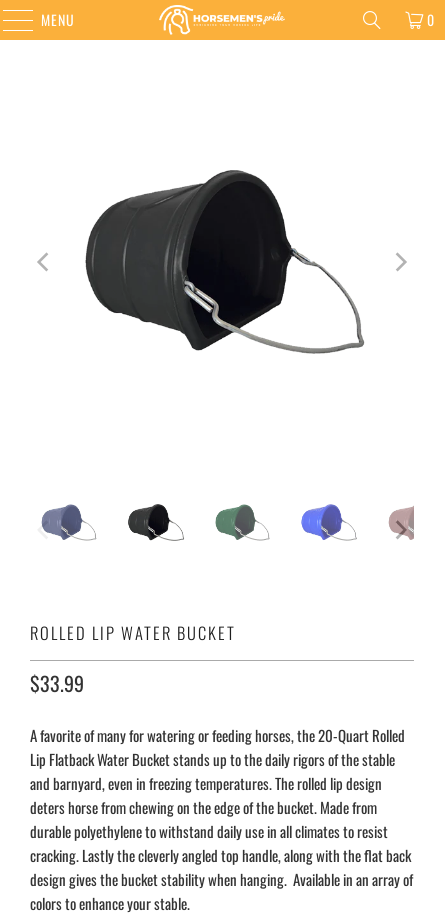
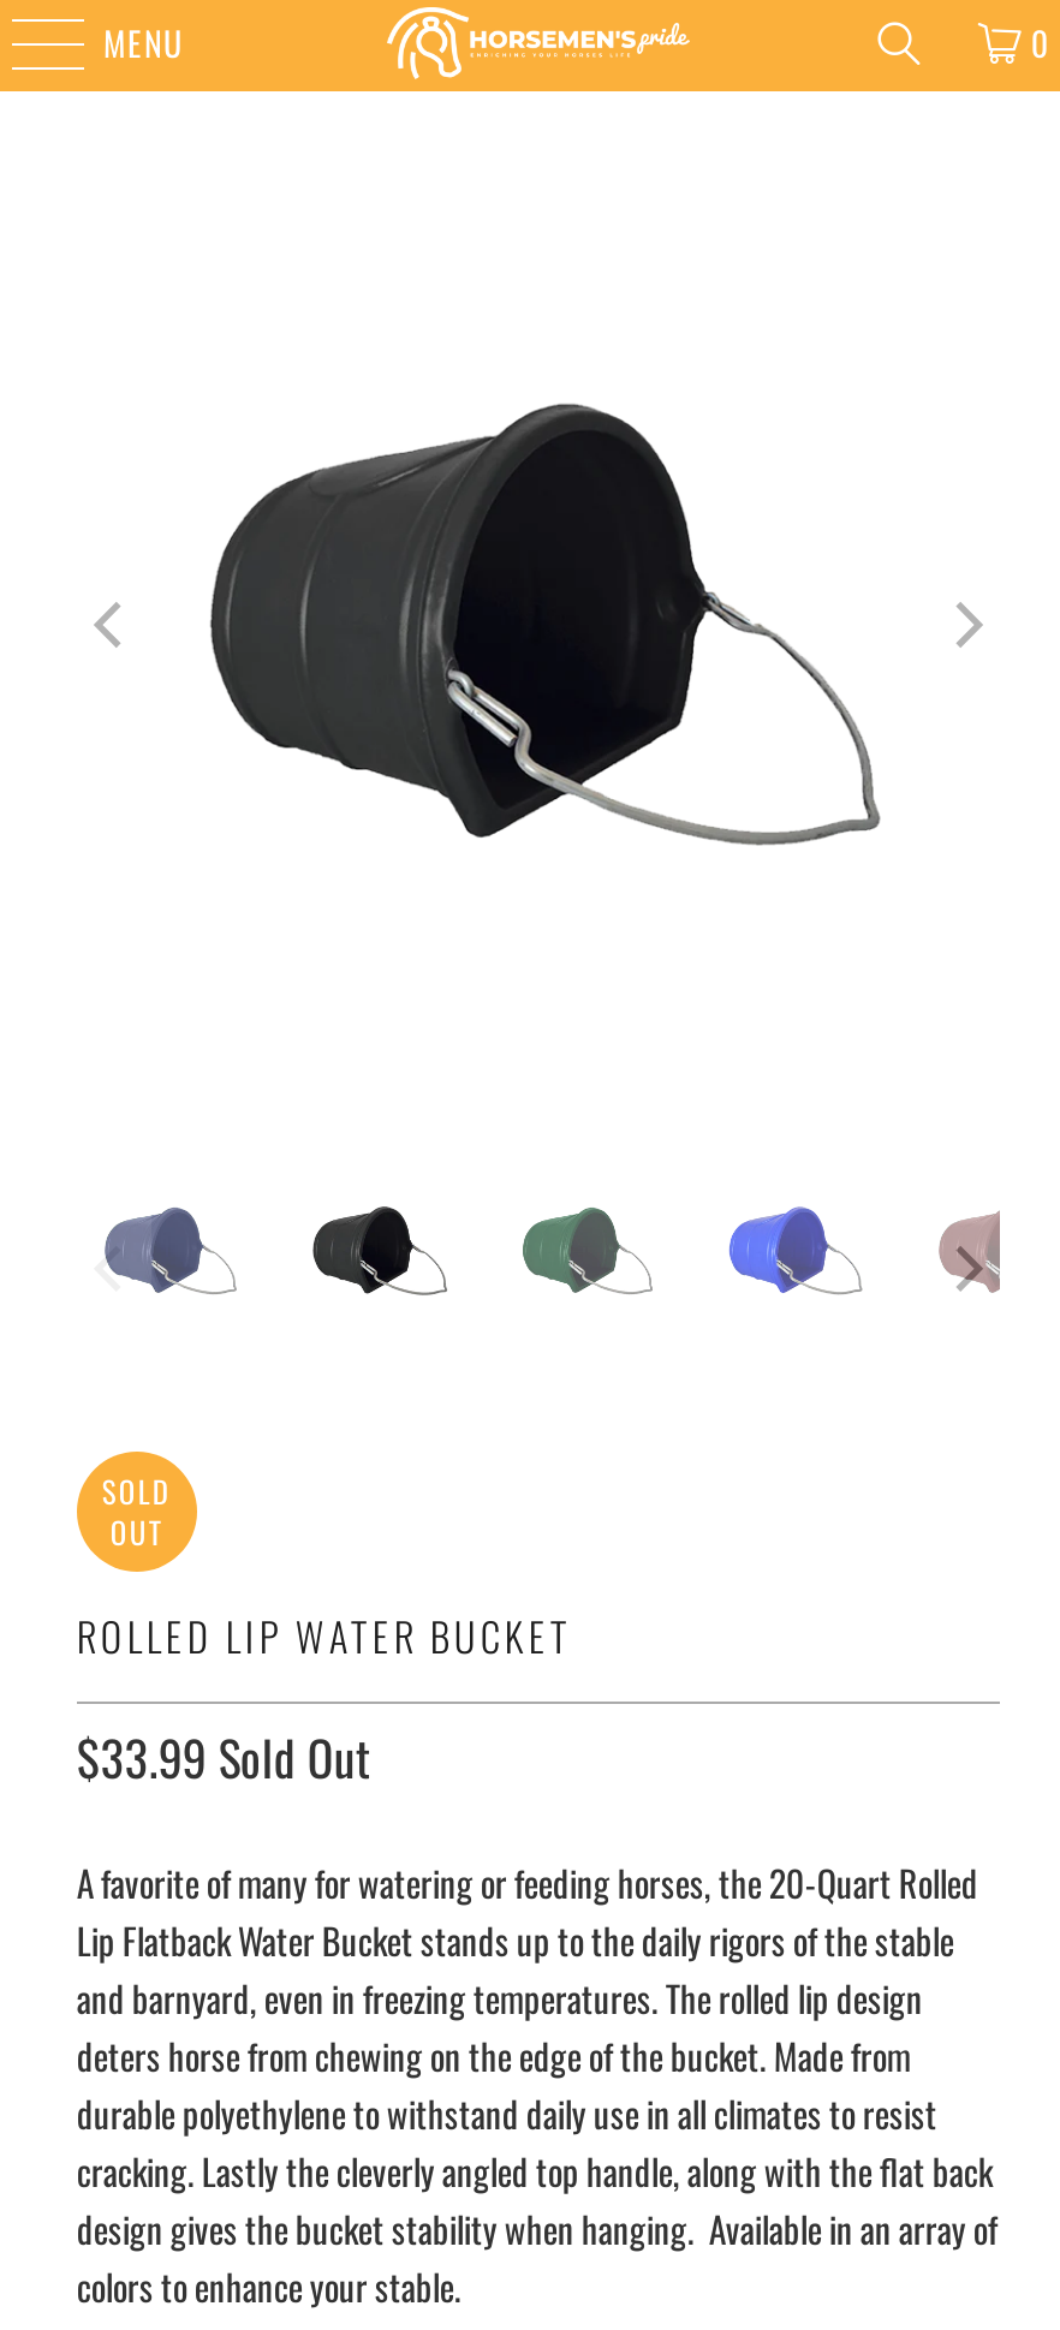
none -> [102,1469,171,1555] SOLD | OUT
[30,668,84,698] $33.99 -> [76,1721,370,1793] $33.99 Sold Out

